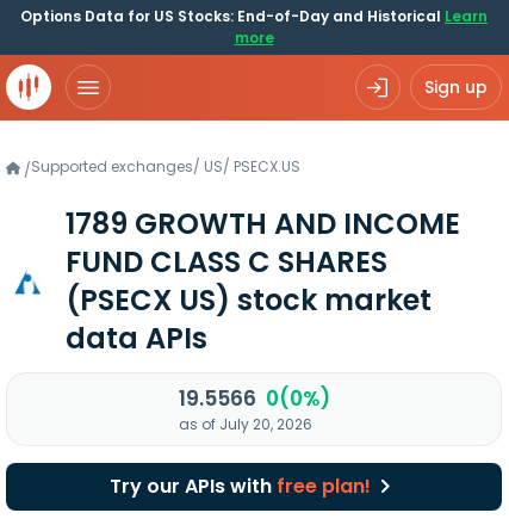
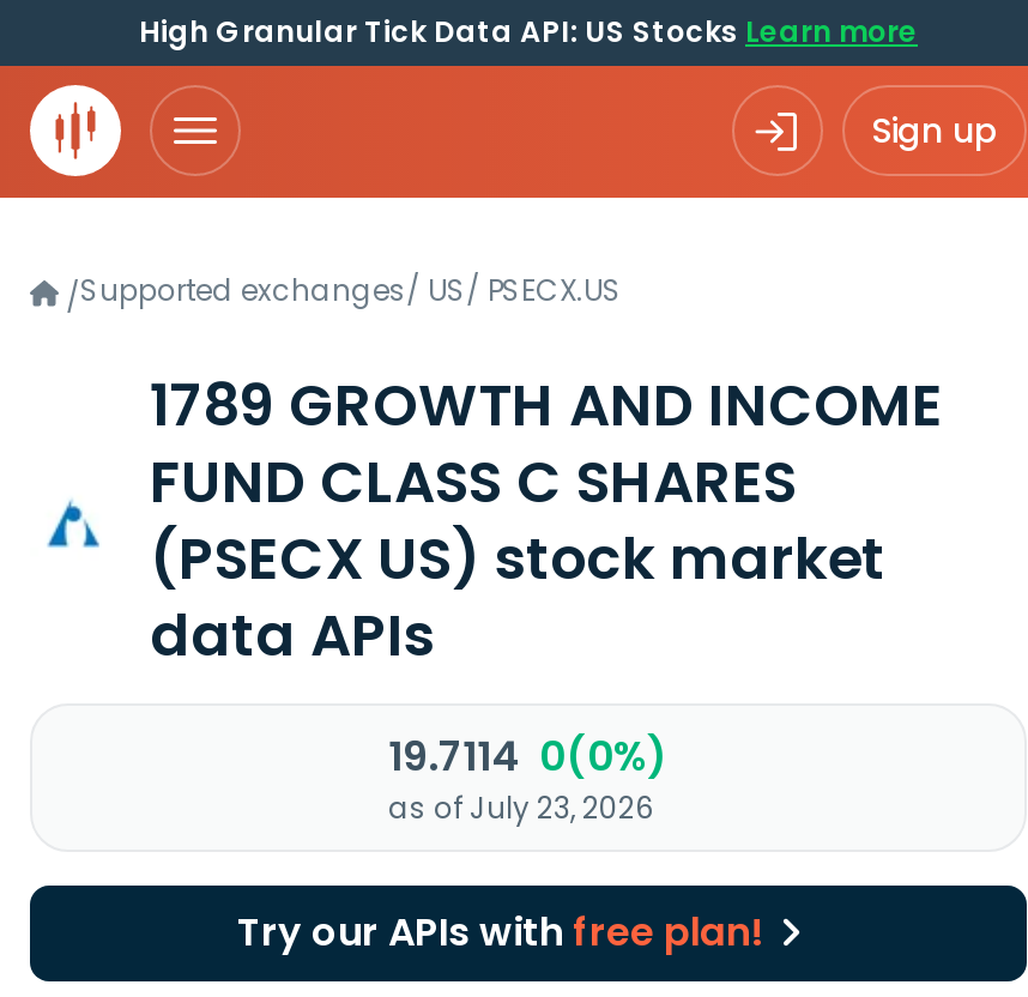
[20,6,488,48] Options Data for US Stocks: End-of-Day and Historical Learn | more -> [139,11,918,52] High Granular Tick Data API: US Stocks Learn more
[178,384,330,413] 19.5566 0(0%) -> [388,727,669,785] 19.7114 0(0%)
[178,414,312,434] as of July 20, 2026 -> [388,787,654,828] as of July 23, 2026

